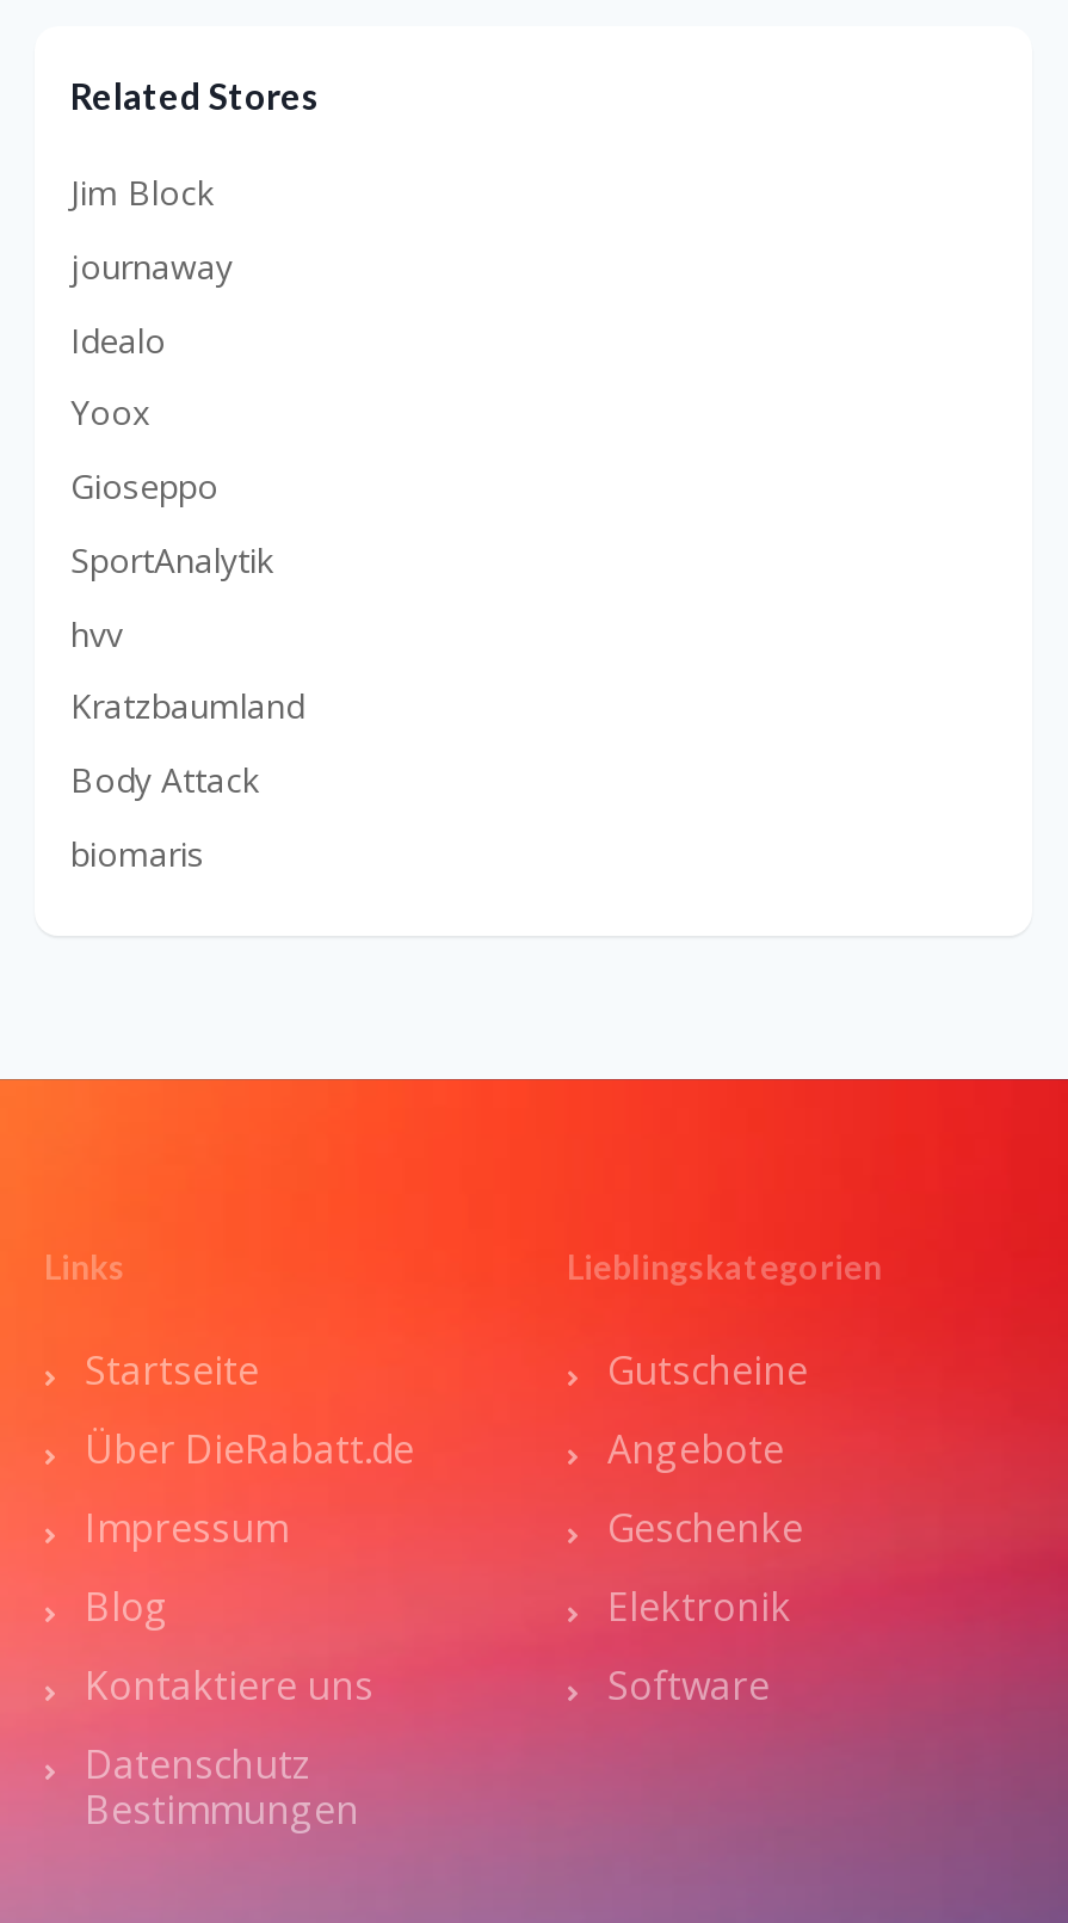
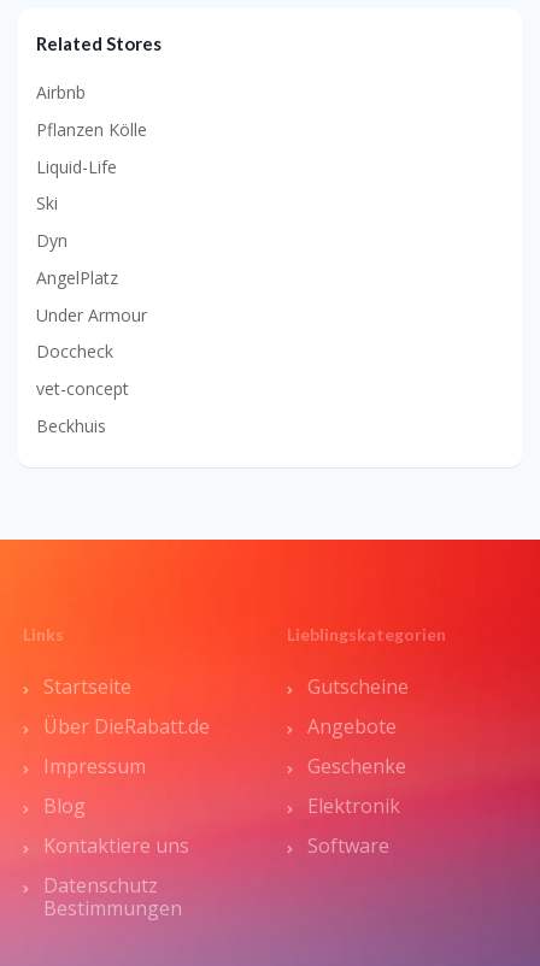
[70,170,214,215] Jim Block -> [36,81,86,104] Airbnb
[70,244,233,289] journaway -> [36,118,147,141] Pflanzen Kölle
[70,317,166,362] Idealo -> [36,155,117,178] Liquid-Life
[70,390,149,436] Yoox -> [36,192,58,215] Ski
[70,464,218,509] Gioseppo -> [36,229,67,252] Dyn
[70,537,273,583] SportAnalytik -> [36,266,118,289] AngelPlatz
[70,610,123,656] hvv -> [36,303,147,326] Under Armour
[70,684,304,729] Kratzbaumland -> [36,340,113,363] Doccheck
[70,757,259,803] Body Attack -> [36,377,129,400] vet-concept
[70,831,204,876] biomaris -> [36,414,106,437] Beckhuis

